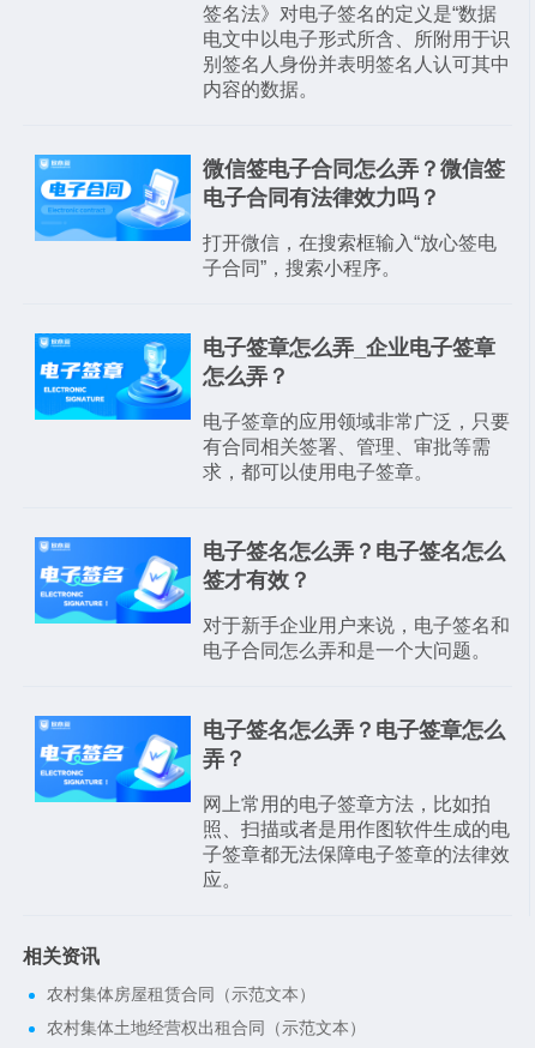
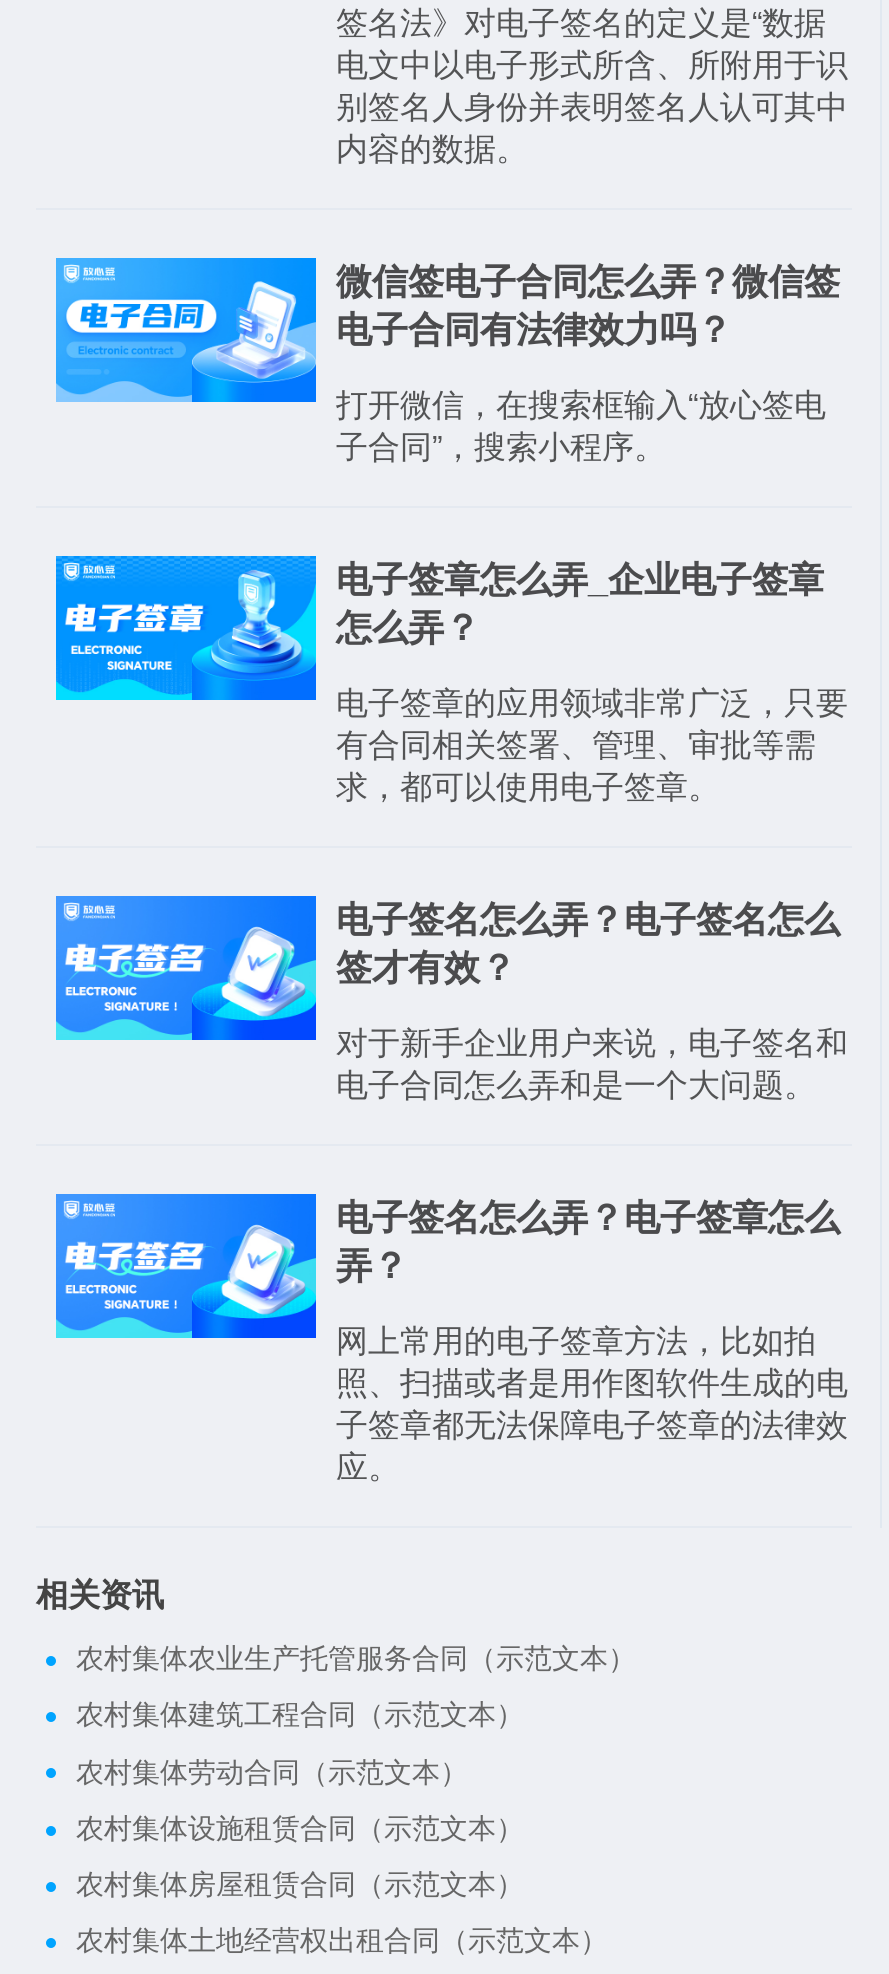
none -> [76,1642,636,1844] 农村集体农业生产托管服务合同（示范文本） | 农村集体建筑工程合同（示范文本） | 农村集体劳动合同（示范文本） | 农村集体设施租赁合同（示范文本）

